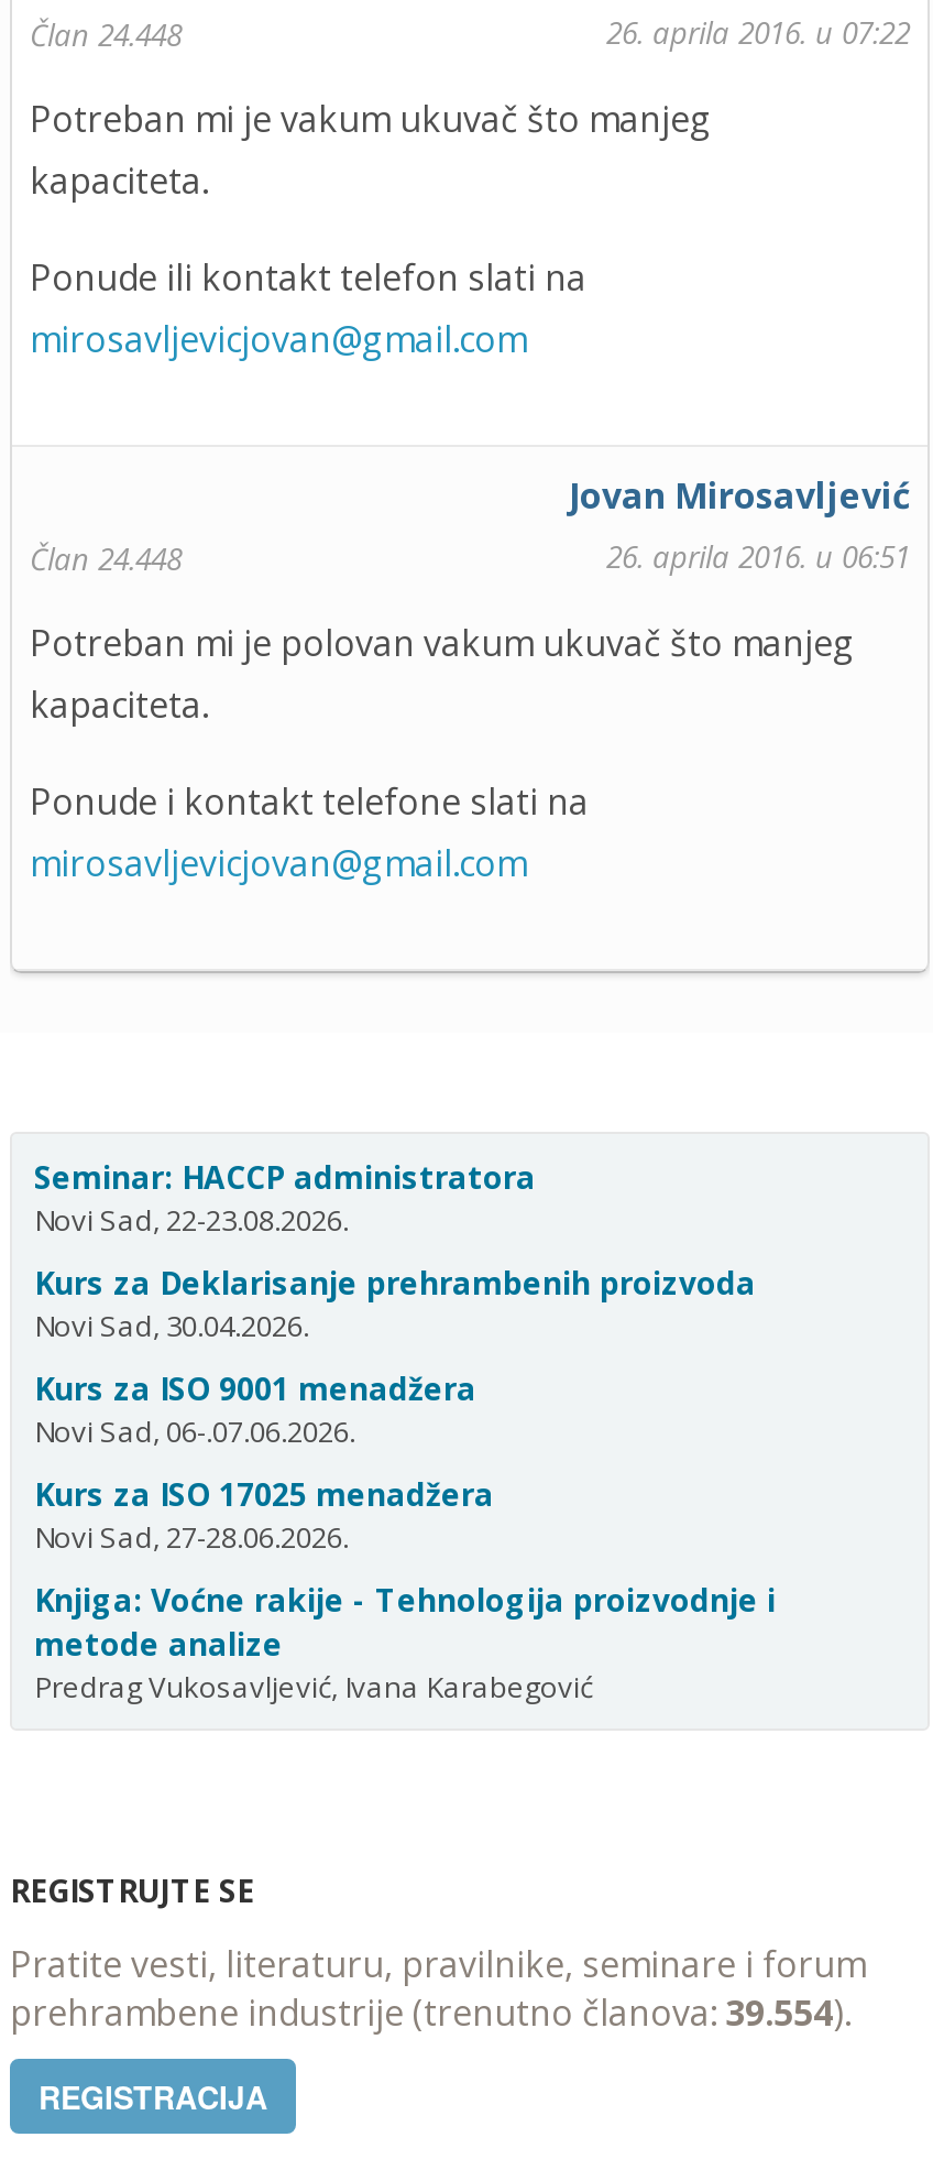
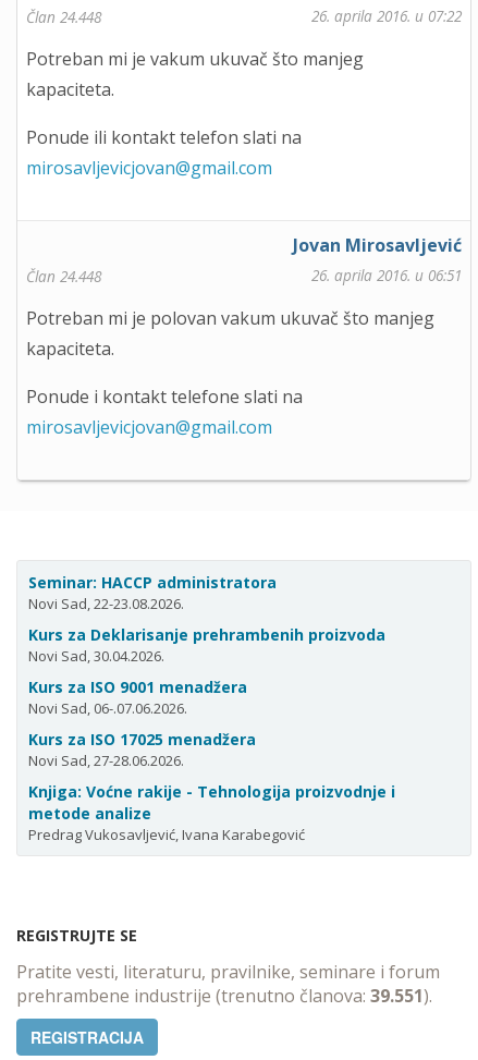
[10,1988,850,2037] prehrambene industrije (trenutno članova: 39.554). -> [16,984,432,1008] prehrambene industrije (trenutno članova: 39.551).

